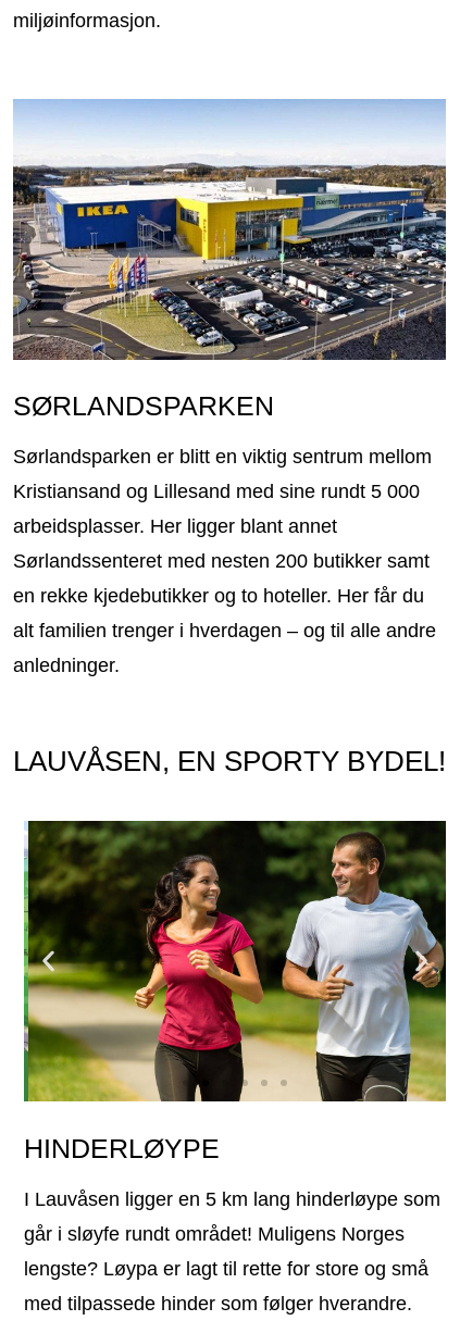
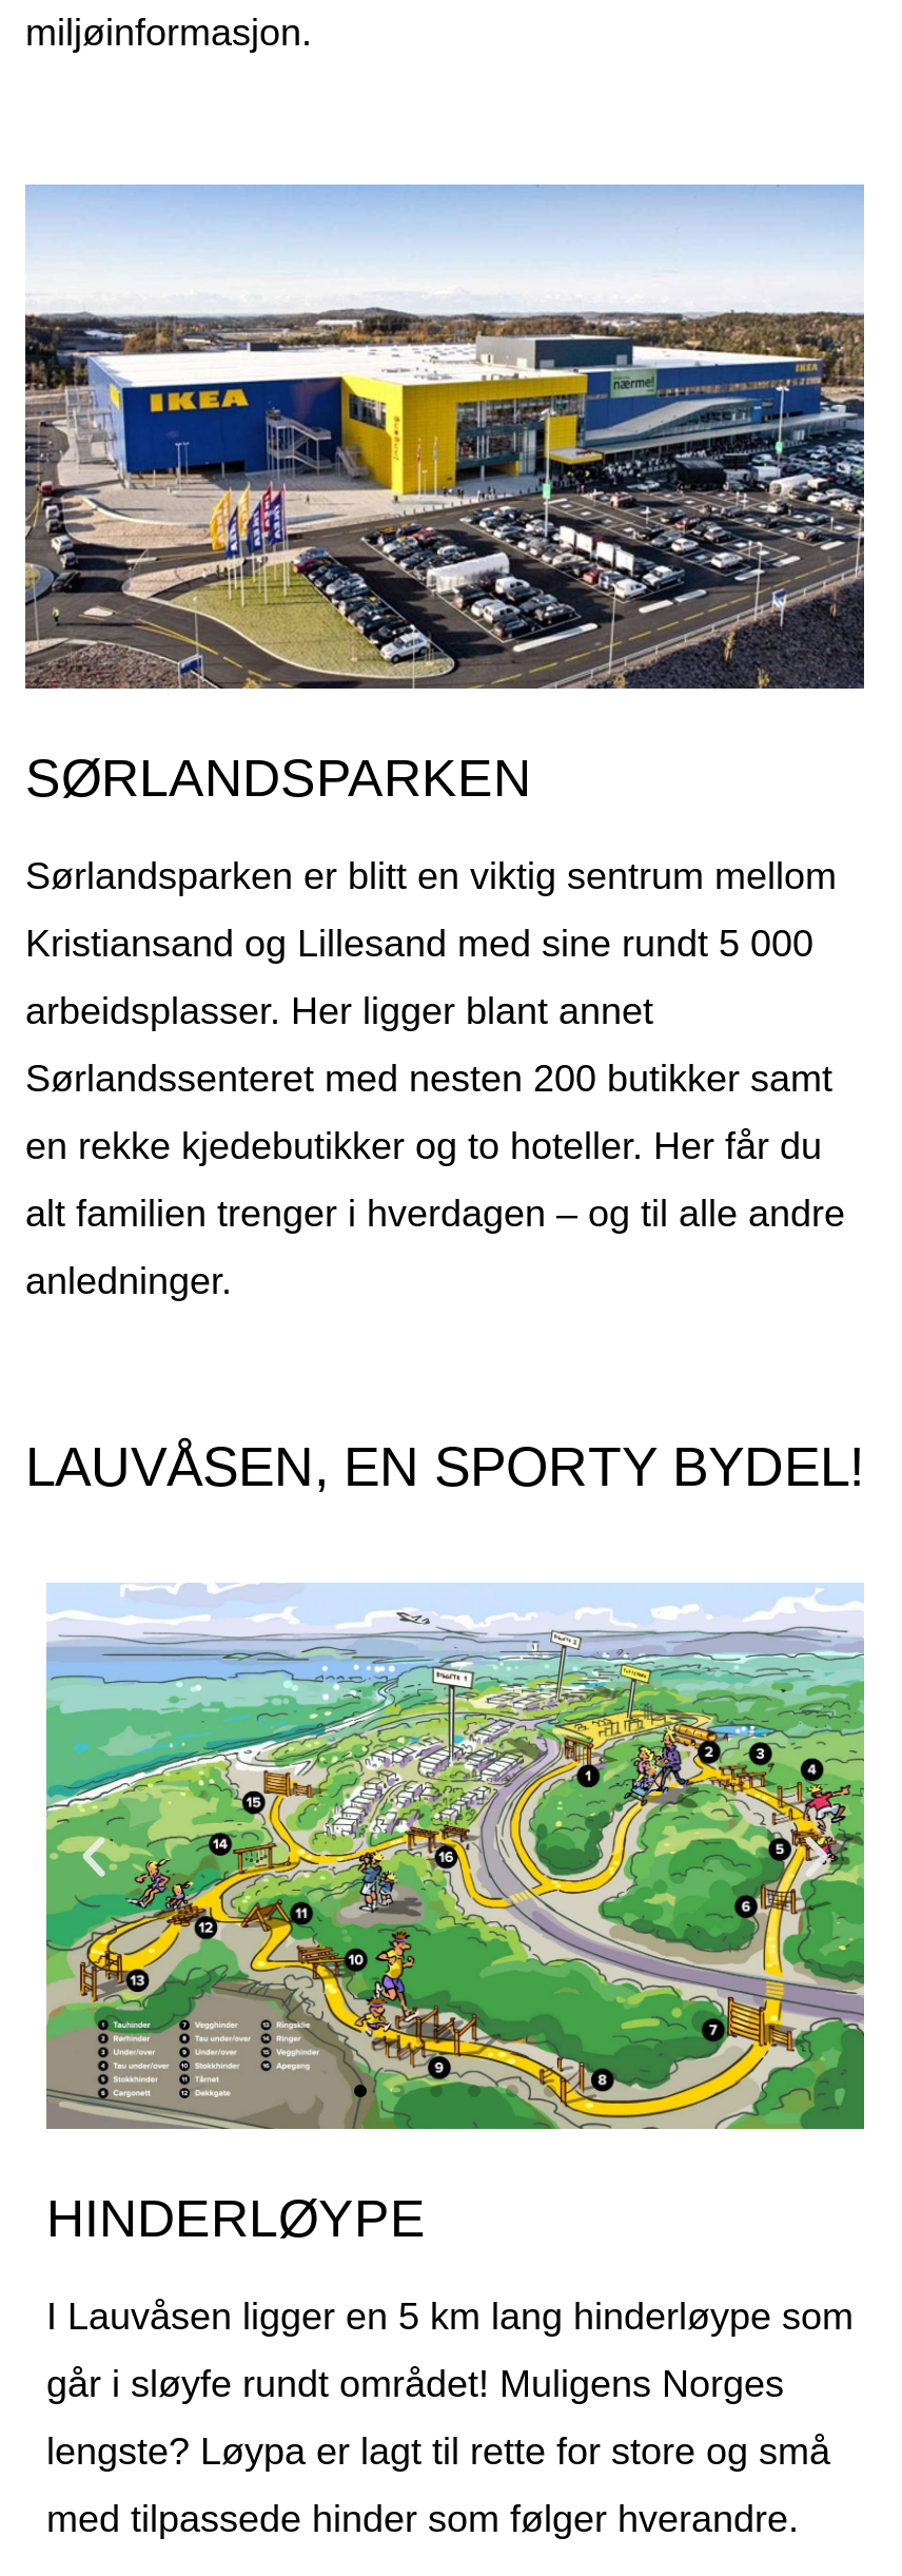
[24,820,447,1102] [image] -> [46,1585,866,2131] [image]

